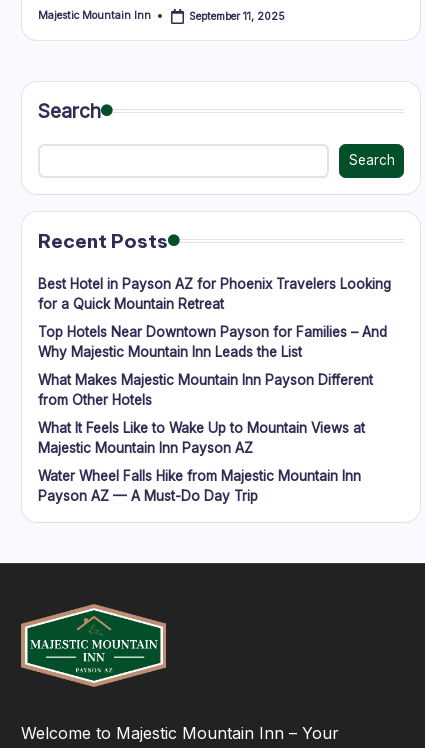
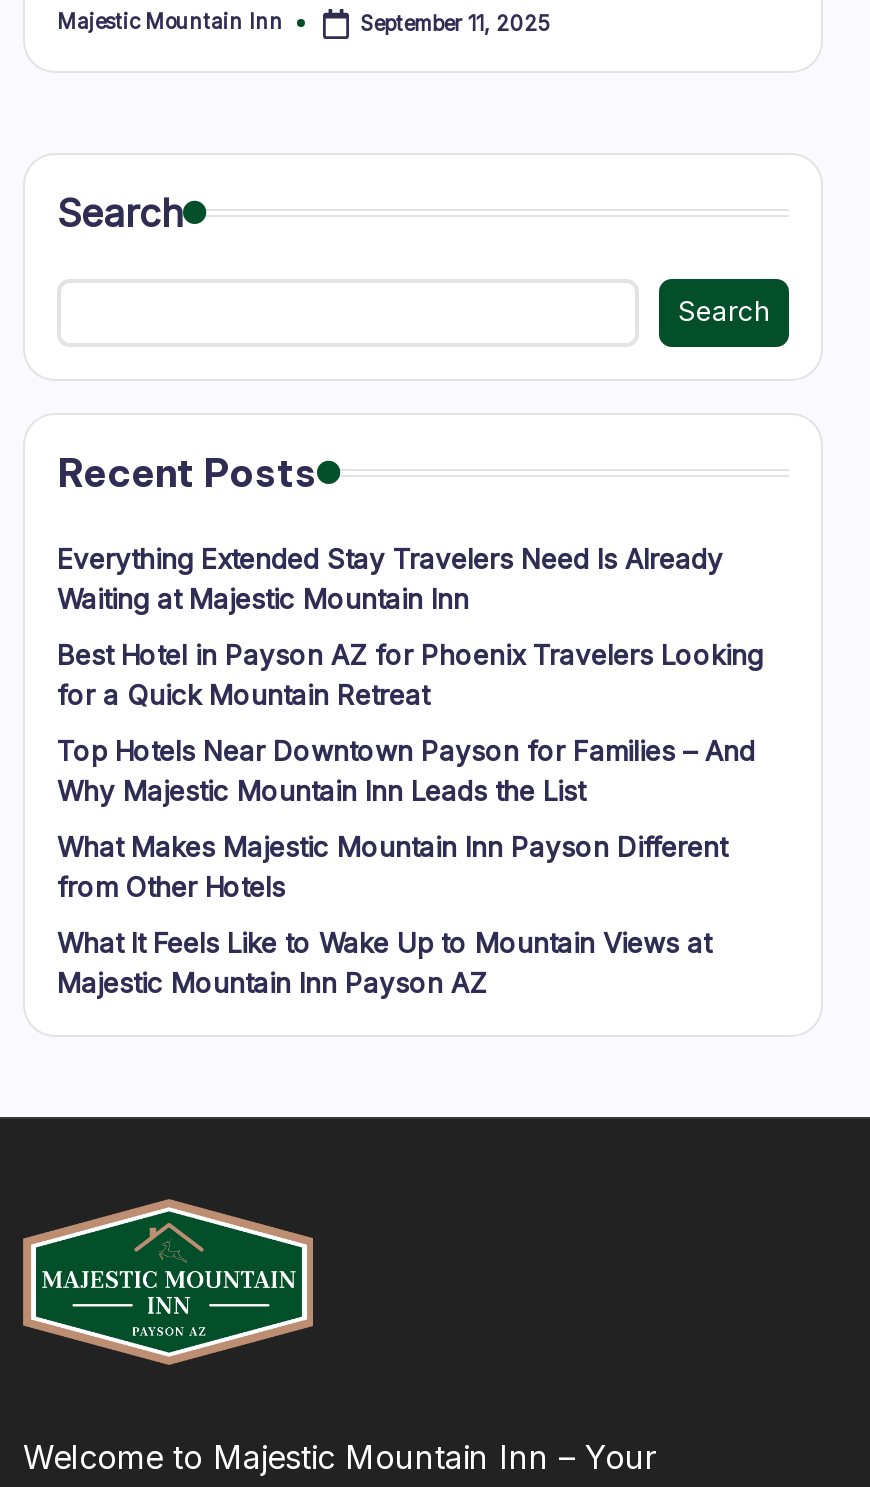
none -> [57,542,723,614] Everything Extended Stay Travelers Need Is Already | Waiting at Majestic Mountain Inn
moved [38,275,391,455] -> [57,638,763,998]: Best Hotel in Payson AZ for Phoenix Travelers Looking | for a Quick Mountain Retreat | Top Hotels Near Downtown Payson for Families – And | Why Majestic Mountain Inn Leads the List | What Makes Majestic Mountain Inn Payson Different | from Other Hotels | What It Feels Like to Wake Up to Mountain Views at | Majestic Mountain Inn Payson AZ
[38,467,361,503] Water Wheel Falls Hike from Majestic Mountain Inn | Payson AZ — A Must-Do Day Trip -> none

